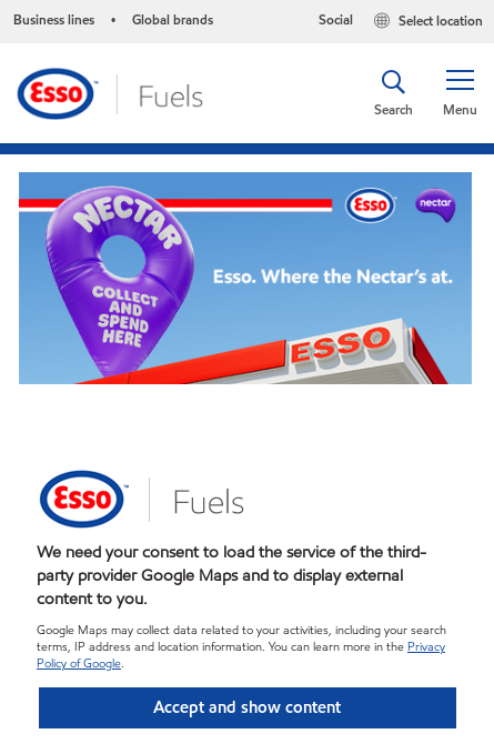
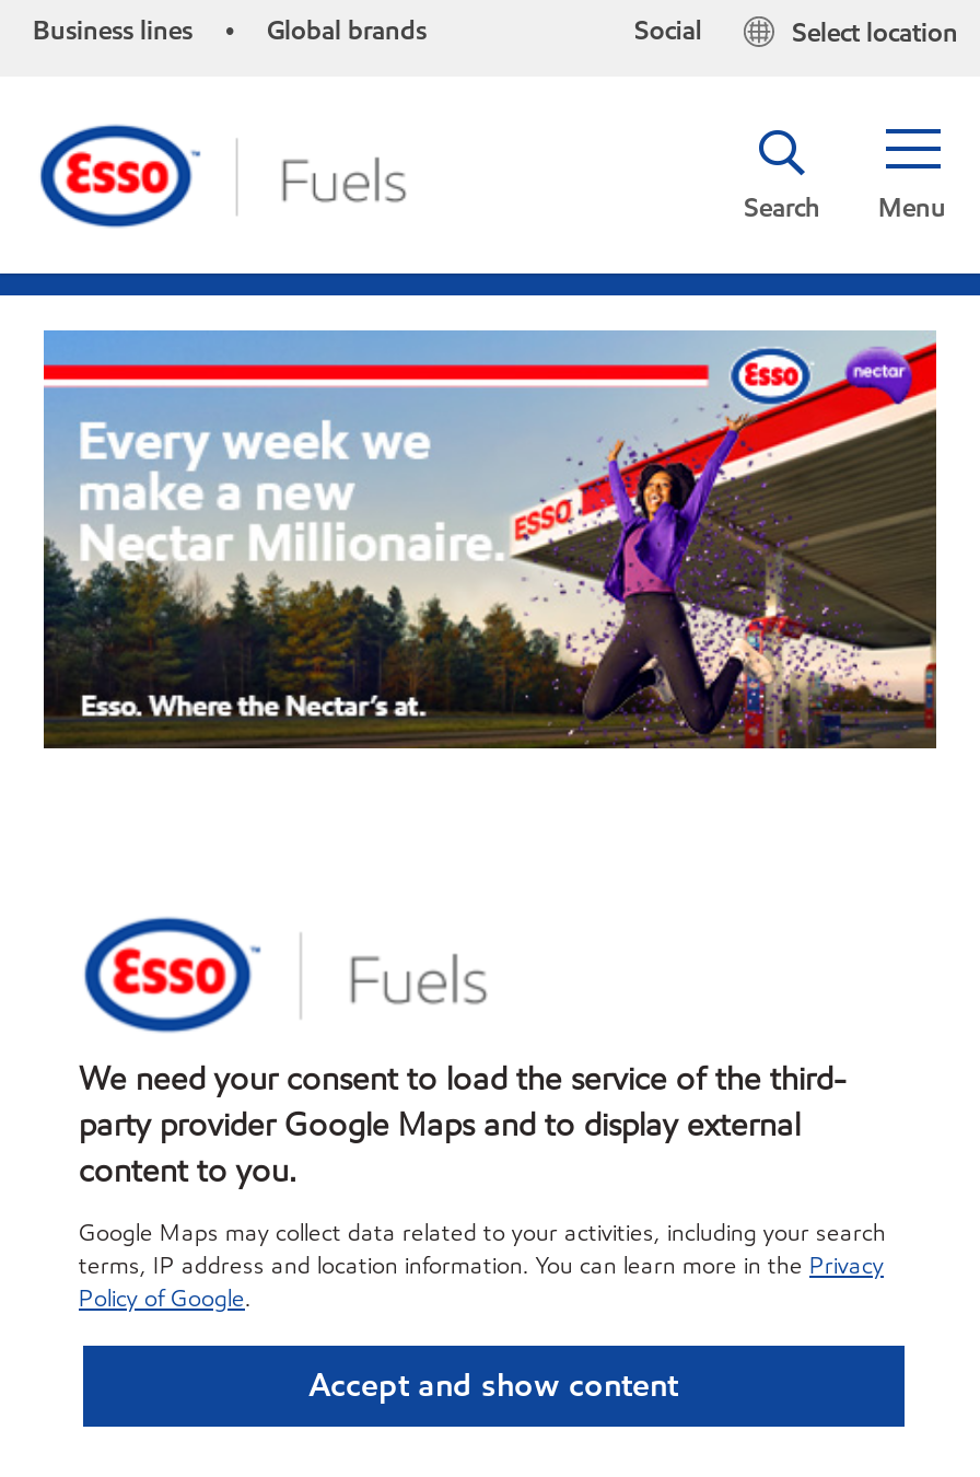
[18,172,473,385] [image] -> [42,330,938,751] [image]

